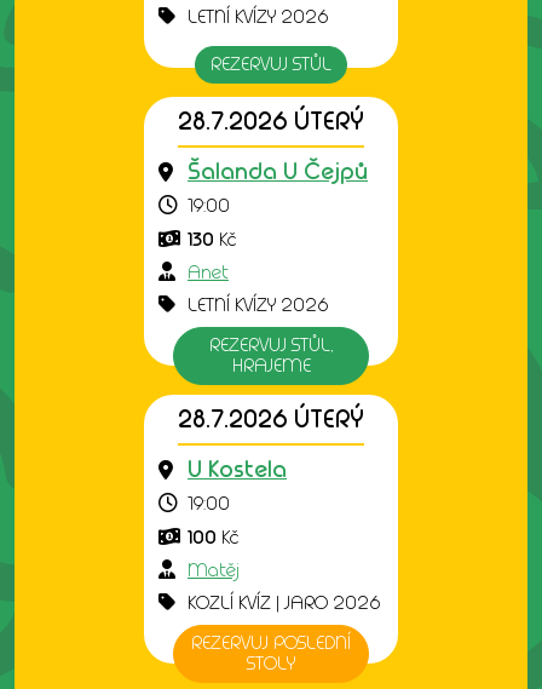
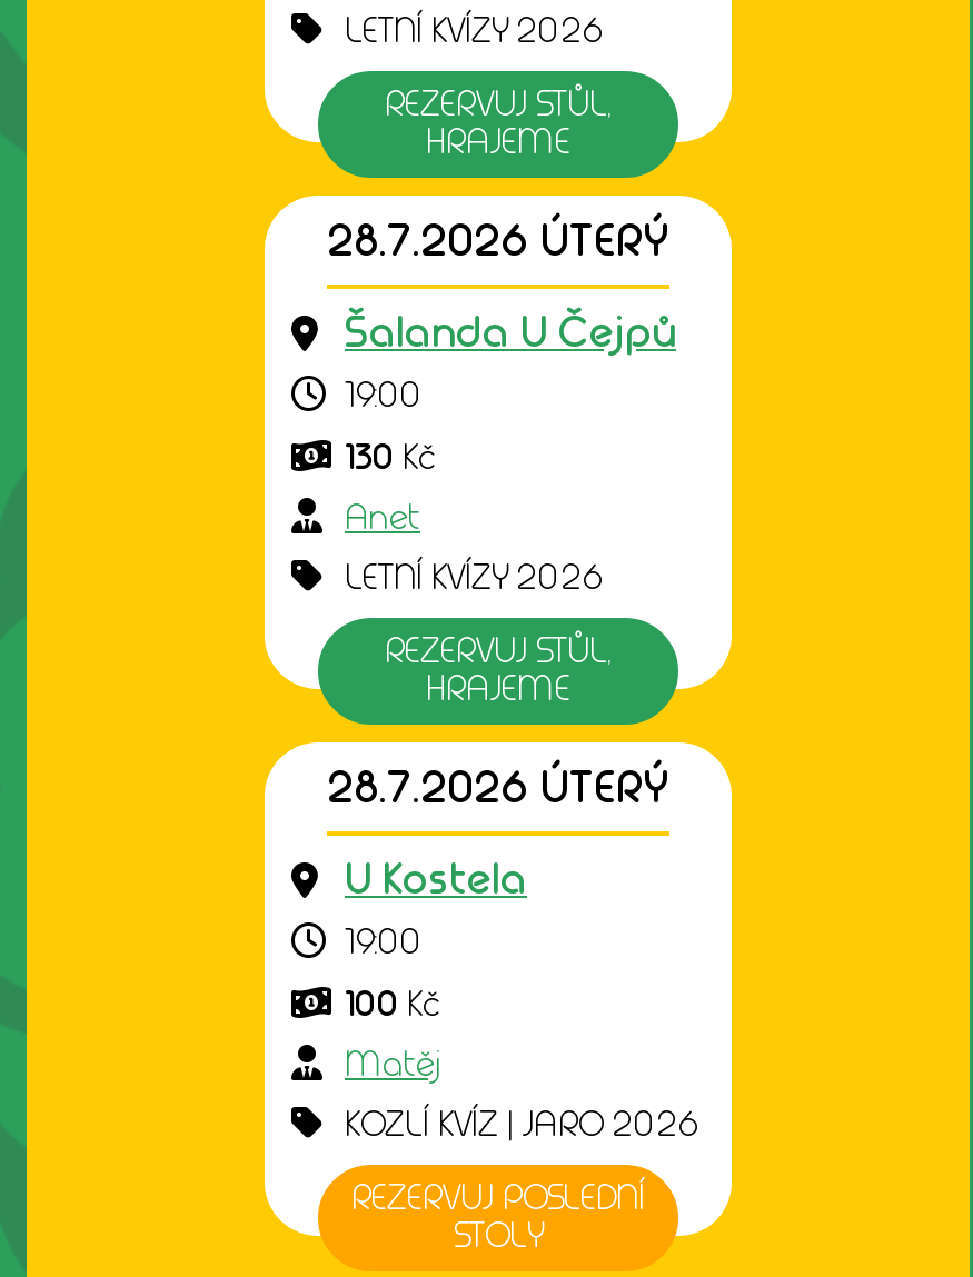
[173,41,331,87] [image] | REZERVUJ STŮL -> [316,73,612,180] [image] | REZERVUJ STŮL, | HRAJEME
[328,41,369,87] [image] -> [603,73,681,180] [image]

